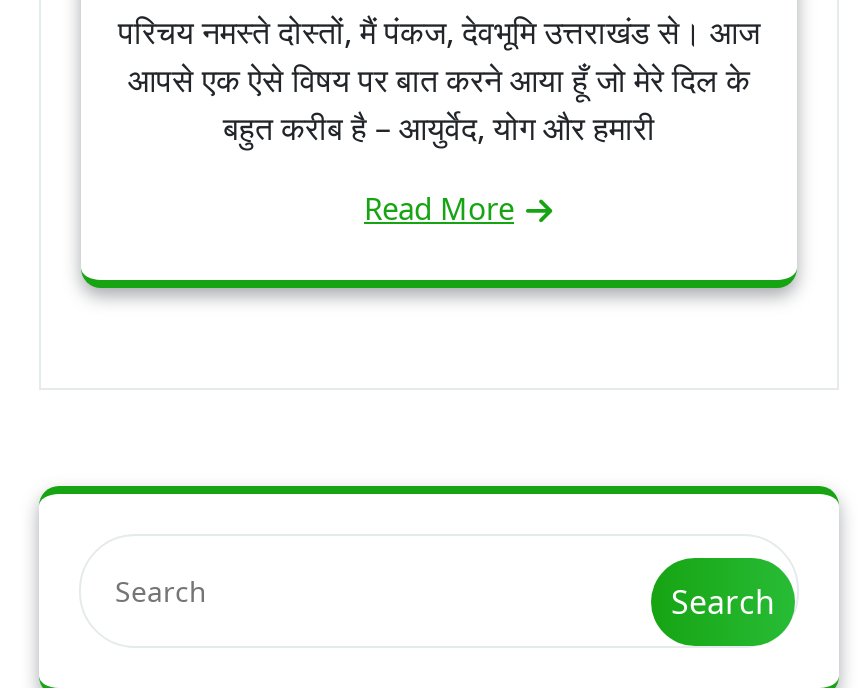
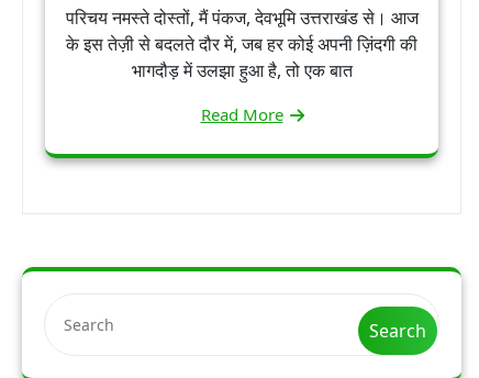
[128,58,750,150] आपसे एक ऐसे विषय पर बात करने आया हूँ जो मेरे दिल के | बहुत करीब है – आयुर्वेद, योग और हमारी -> [66,32,417,82] के इस तेज़ी से बदलते दौर में, जब हर कोई अपनी ज़िंदगी की | भागदौड़ में उलझा हुआ है, तो एक बात

